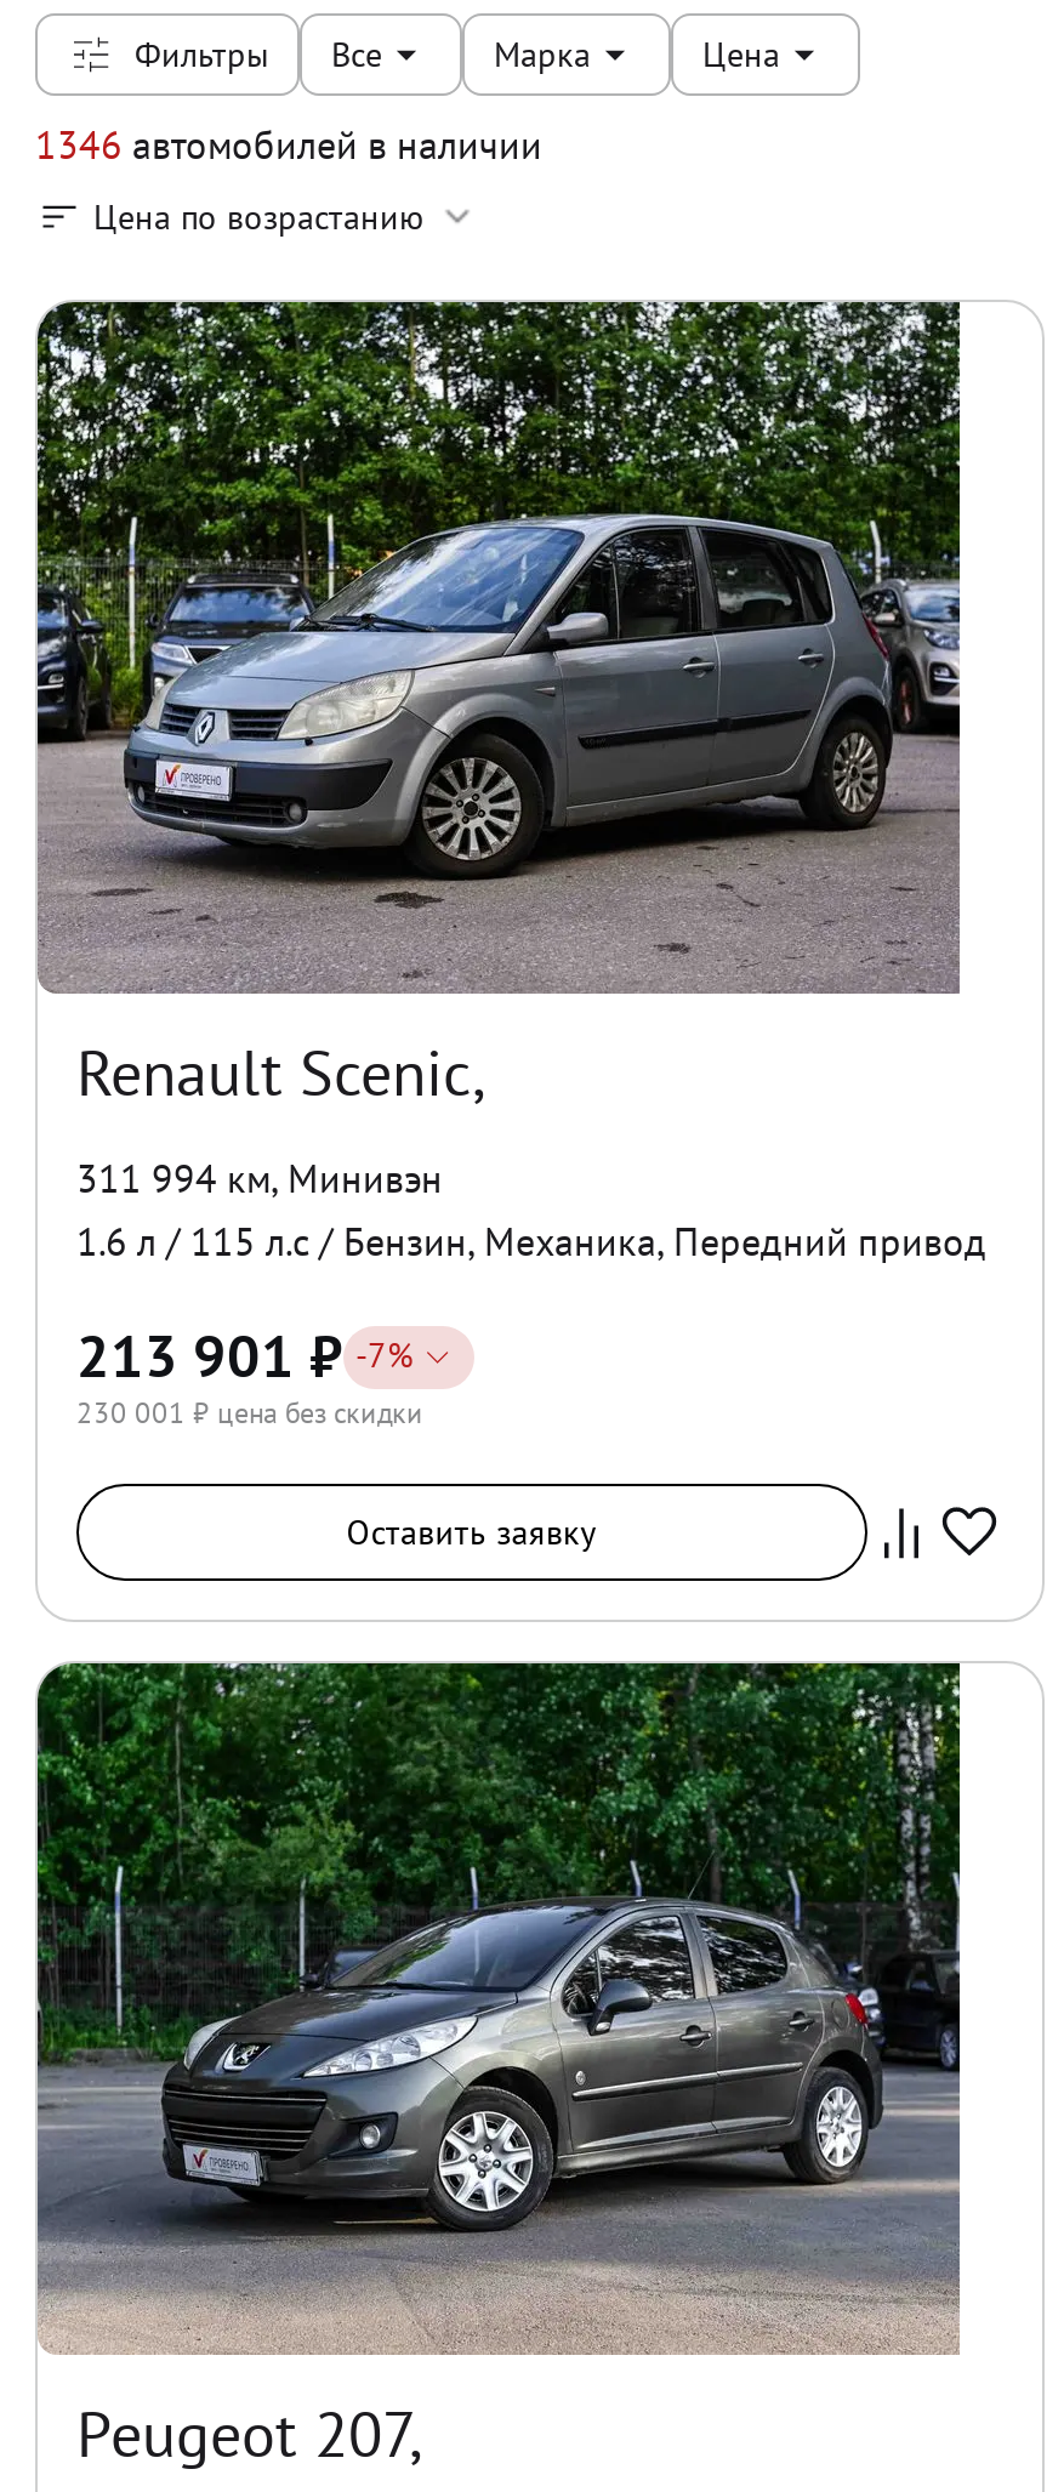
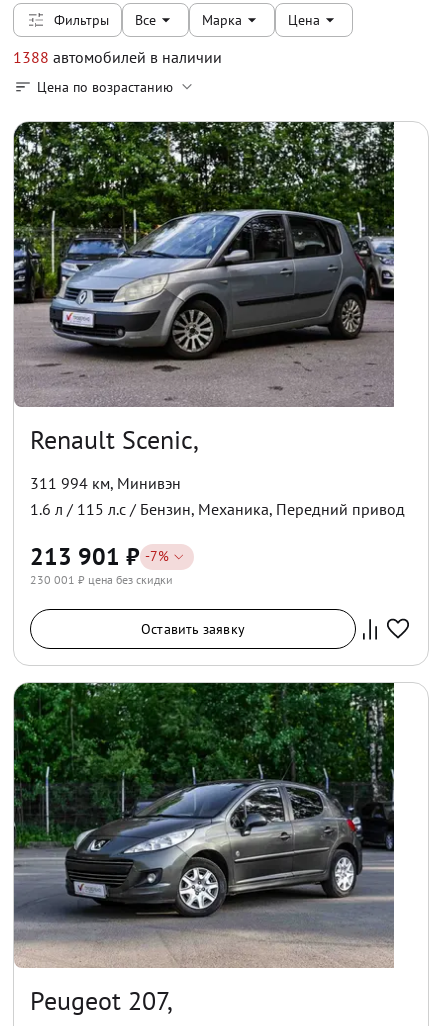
[35,120,542,169] 1346 автомобилей в наличии -> [13,47,222,67] 1388 автомобилей в наличии

